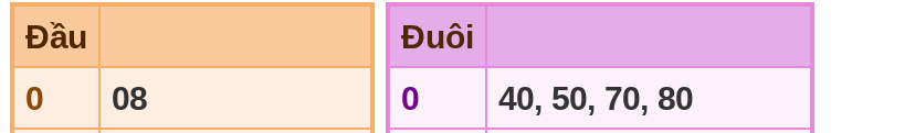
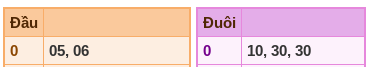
[25,79,147,117] 0 08 -> [10,42,89,59] 0 05, 06
[498,79,693,117] 40, 50, 70, 80 -> [247,42,311,59] 10, 30, 30

